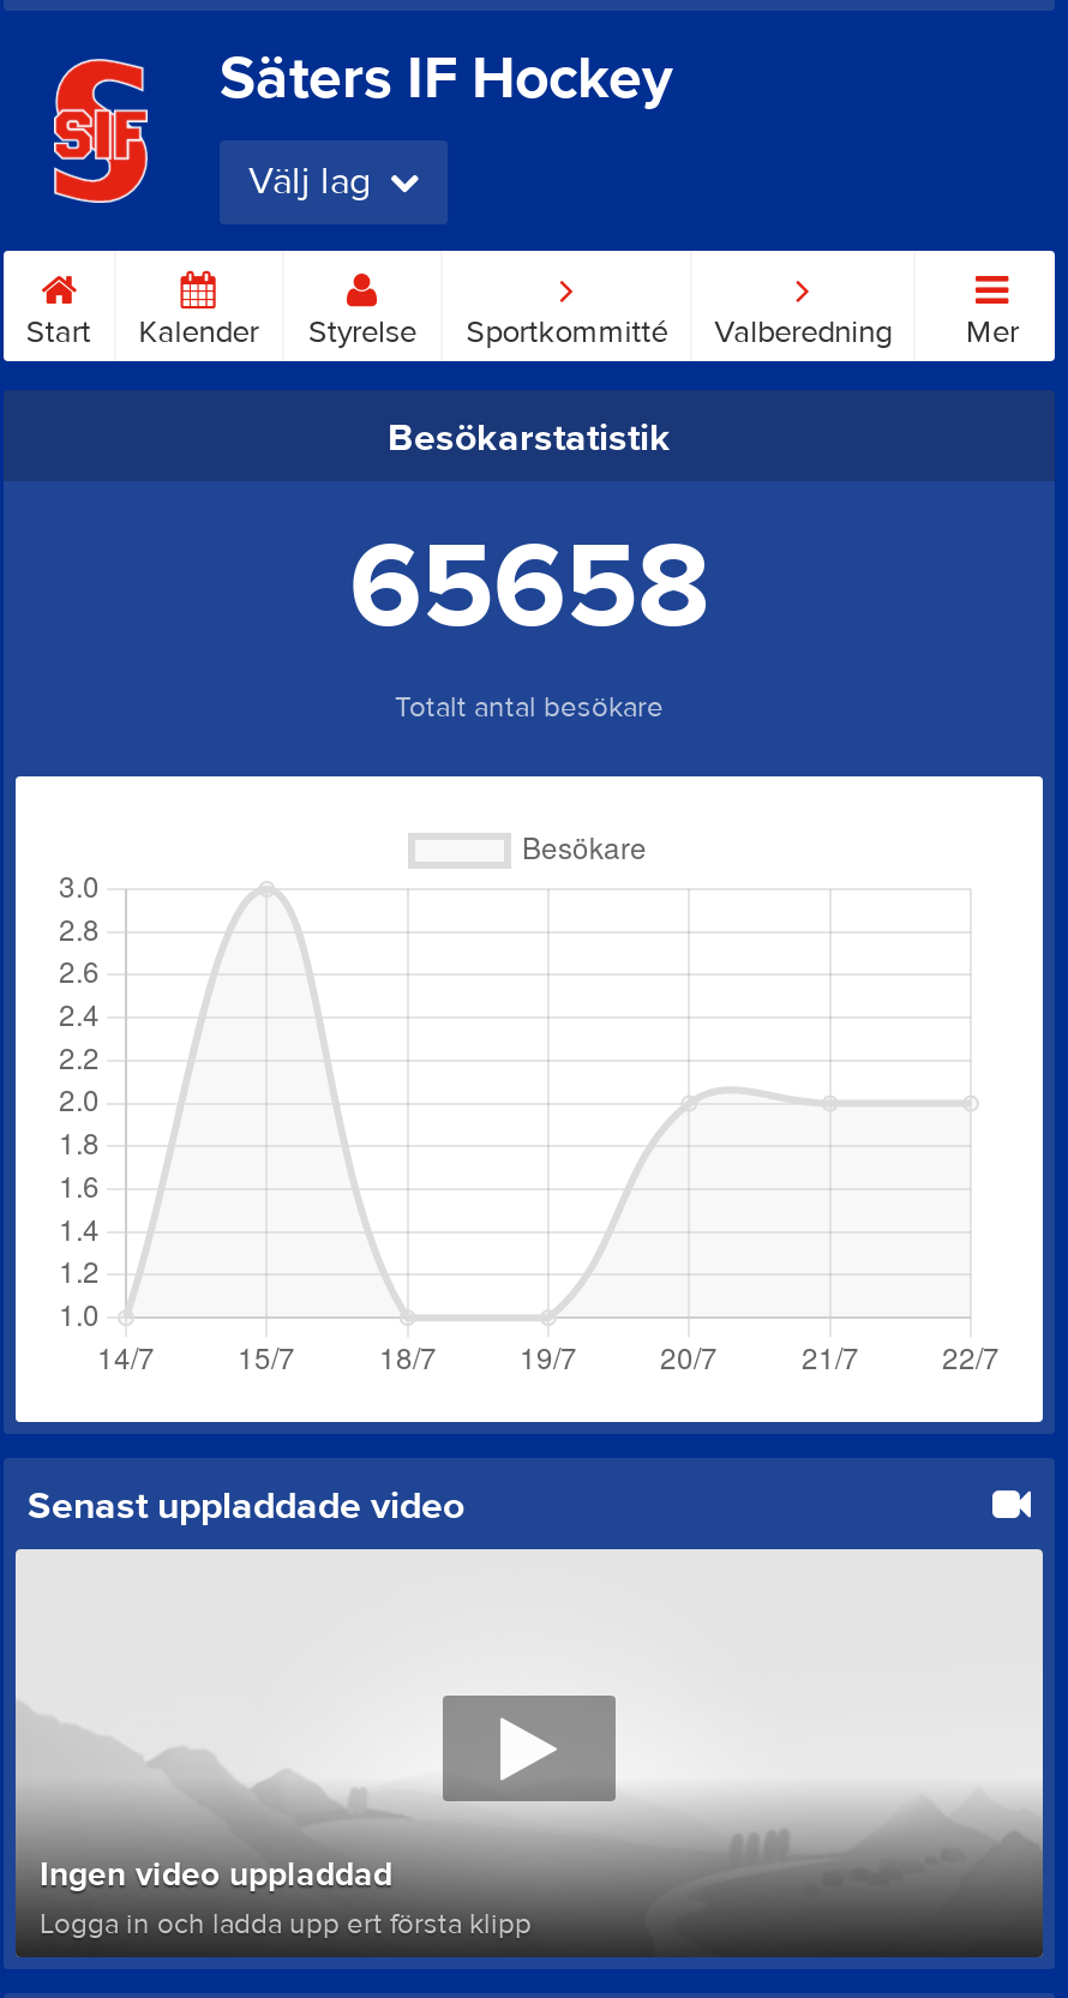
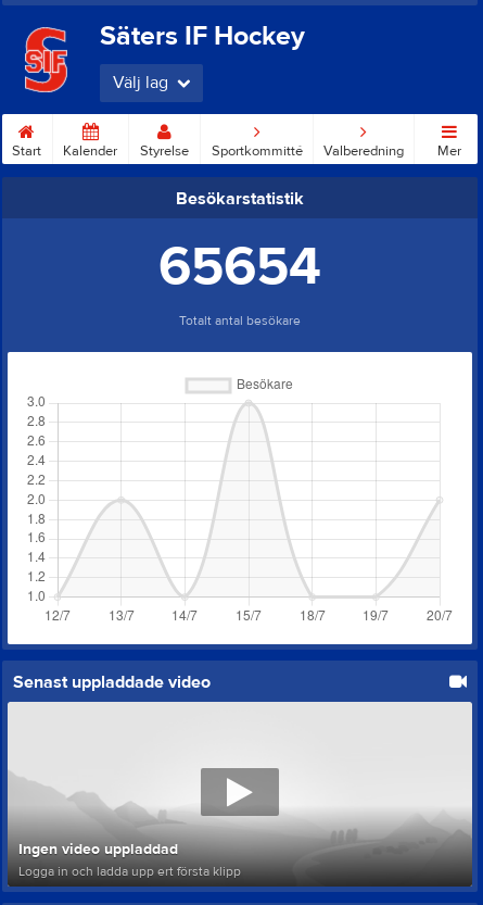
[349,515,709,661] 65658 -> [158,234,321,300] 65654

